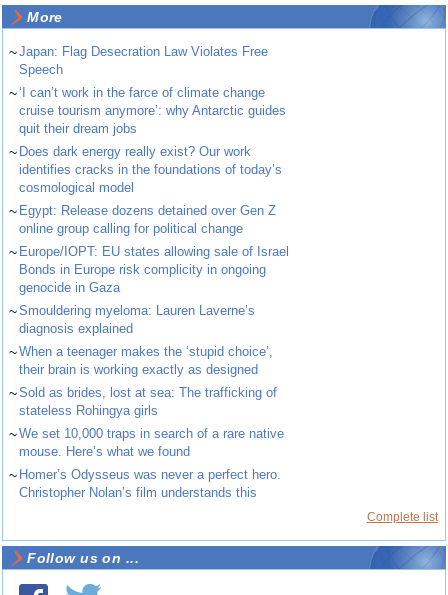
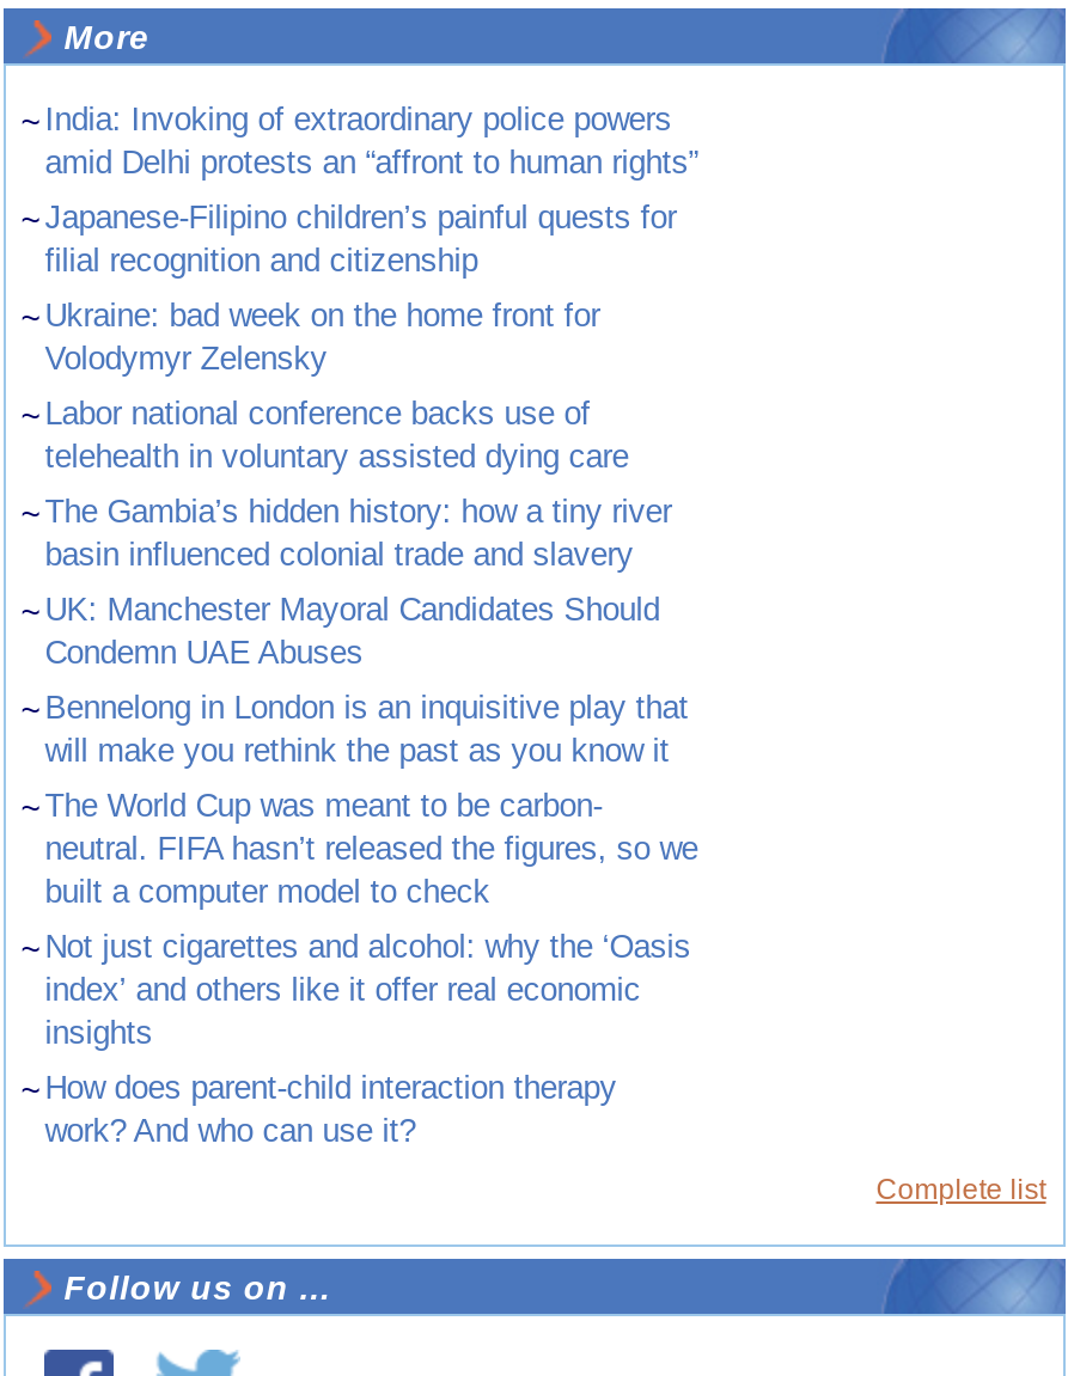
[9,44,268,77] ~ Japan: Flag Desecration Law Violates Free | Speech -> [21,103,698,182] ~ India: Invoking of extraordinary police powers | amid Delhi protests an “affront to human rights”
[9,85,286,136] ~ ‘I can’t work in the farce of climate change | cruise tourism anymore’: why Antarctic guides | quit their dream jobs -> [21,201,676,280] ~ Japanese-Filipino children’s painful quests for | filial recognition and citizenship
[9,144,282,195] ~ Does dark energy really exist? Our work | identifies cracks in the foundations of today’s | cosmological model -> [21,299,600,378] ~ Ukraine: bad week on the home front for | Volodymyr Zelensky
[9,203,276,236] ~ Egypt: Release dozens detained over Gen Z | online group calling for political change -> [21,397,628,476] ~ Labor national conference backs use of | telehealth in voluntary assisted dying care
[9,244,289,295] ~ Europe/IOPT: EU states allowing sale of Israel | Bonds in Europe risk complicity in ongoing | genocide in Gaza -> [21,495,671,574] ~ The Gambia’s hidden history: how a tiny river | basin influenced colonial trade and slavery
[9,303,255,336] ~ Smouldering myeloma: Lauren Laverne’s | diagnosis explained -> [21,593,659,672] ~ UK: Manchester Mayoral Candidates Should | Condemn UAE Abuses
[9,344,273,377] ~ When a teenager makes the ‘stupid choice’, | their brain is working exactly as designed -> [21,691,688,770] ~ Bennelong in London is an inquisitive play that | will make you rethink the past as you know it
[9,385,277,418] ~ Sold as brides, lost at sea: The trafficking of | stateless Rohingya girls -> [21,789,698,911] ~ The World Cup was meant to be carbon- | neutral. FIFA hasn’t released the figures, so we | built a computer model to check
[9,426,284,459] ~ We set 10,000 traps in search of a rare native | mouse. Here’s what we found -> [21,930,691,1052] ~ Not just cigarettes and alcohol: why the ‘Oasis | index’ and others like it offer real economic | insights
[9,467,281,500] ~ Homer’s Odysseus was never a perfect hero. | Christopher Nolan’s film understands this -> [21,1071,616,1150] ~ How does parent-child interaction therapy | work? And who can use it?

